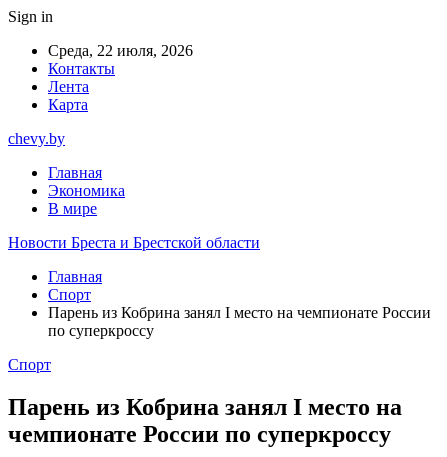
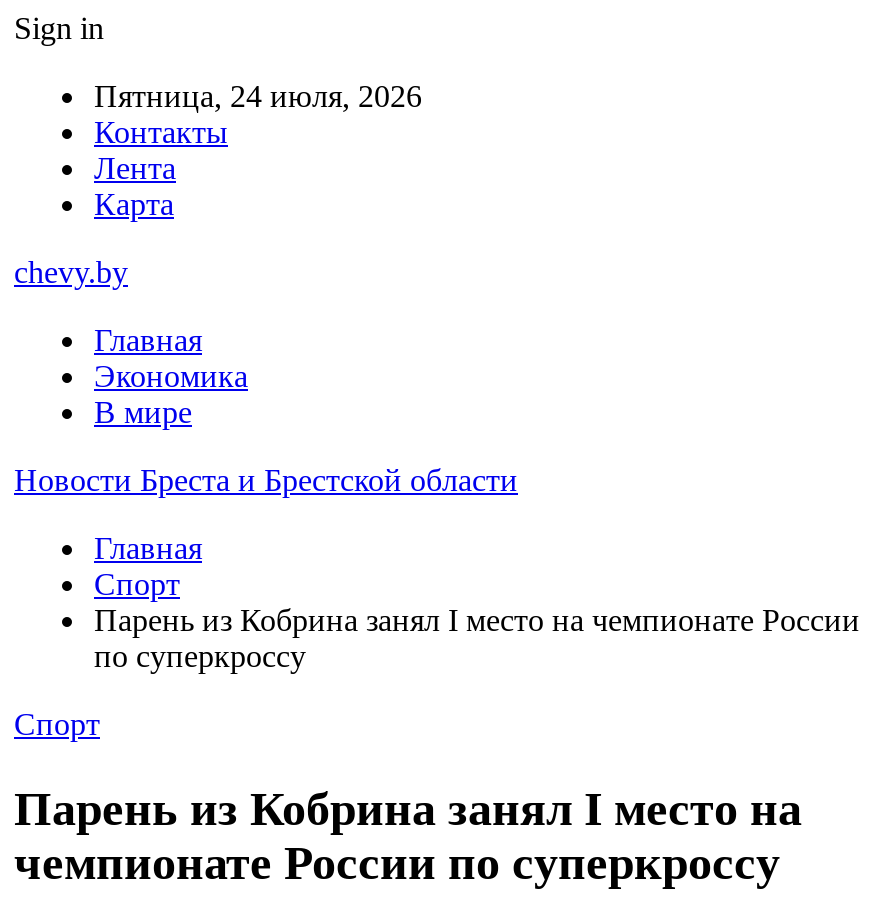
[48,42,193,59] Среда, 22 июля, 2026 -> [94,79,422,113] Пятница, 24 июля, 2026

